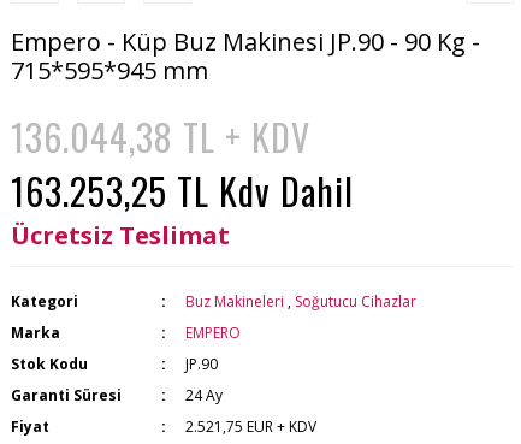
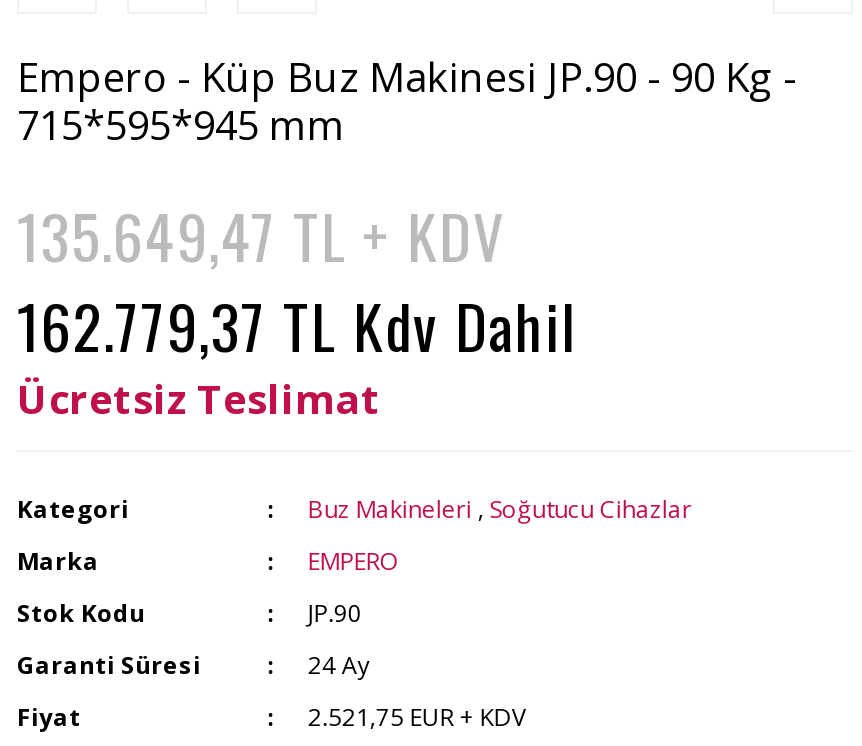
[11,109,310,164] 136.044,38 TL + KDV -> [17,190,505,280] 135.649,47 TL + KDV
[11,164,354,218] 163.253,25 TL Kdv Dahil -> [17,280,577,370] 162.779,37 TL Kdv Dahil

